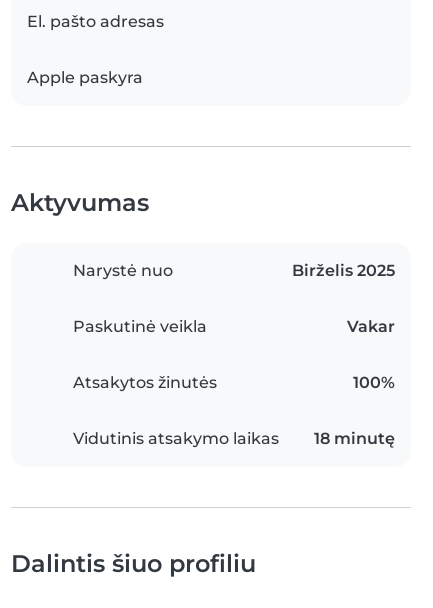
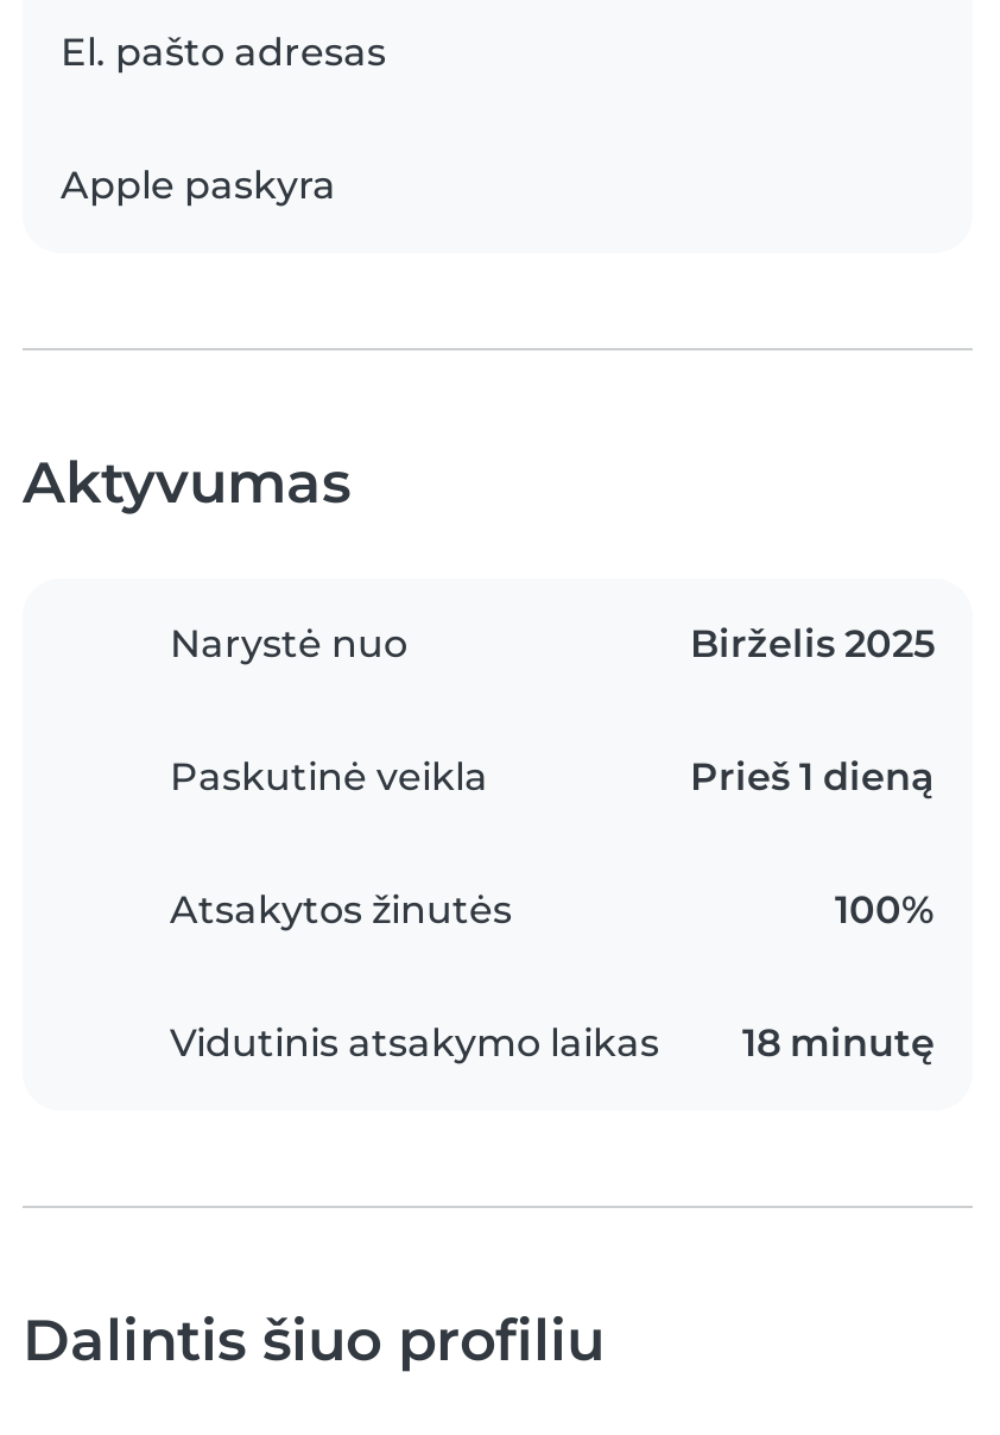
[347,317,395,336] Vakar -> [690,755,935,800] Prieš 1 dieną

